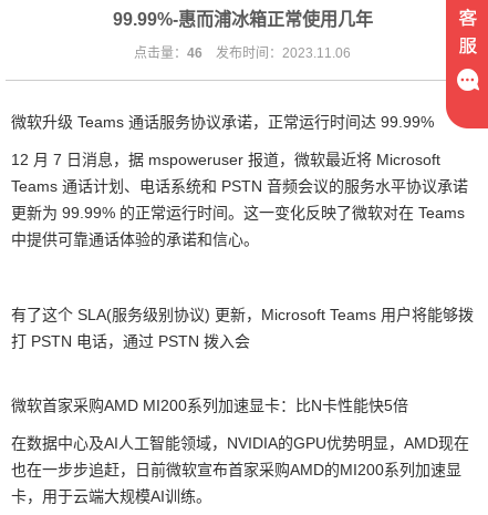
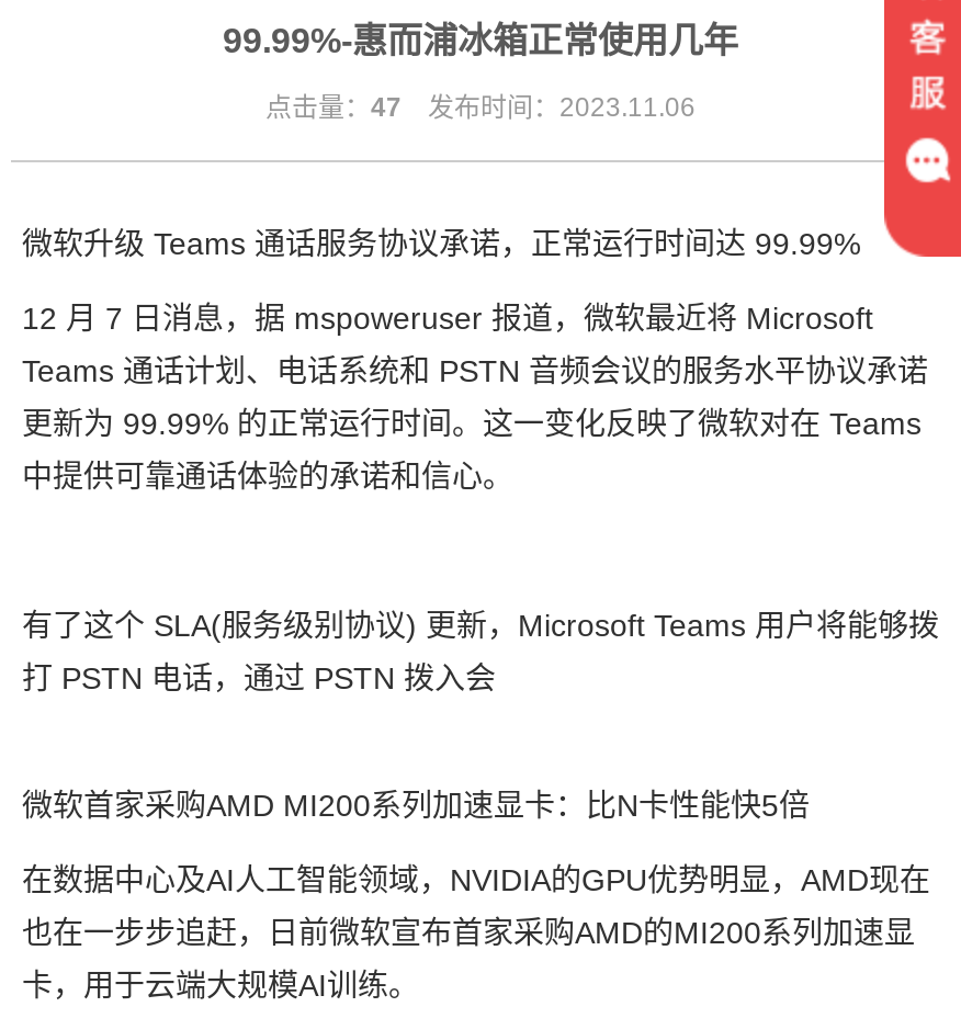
[134,45,351,61] 点击量：46 发布时间：2023.11.06 -> [265,92,696,123] 点击量：47 发布时间：2023.11.06

